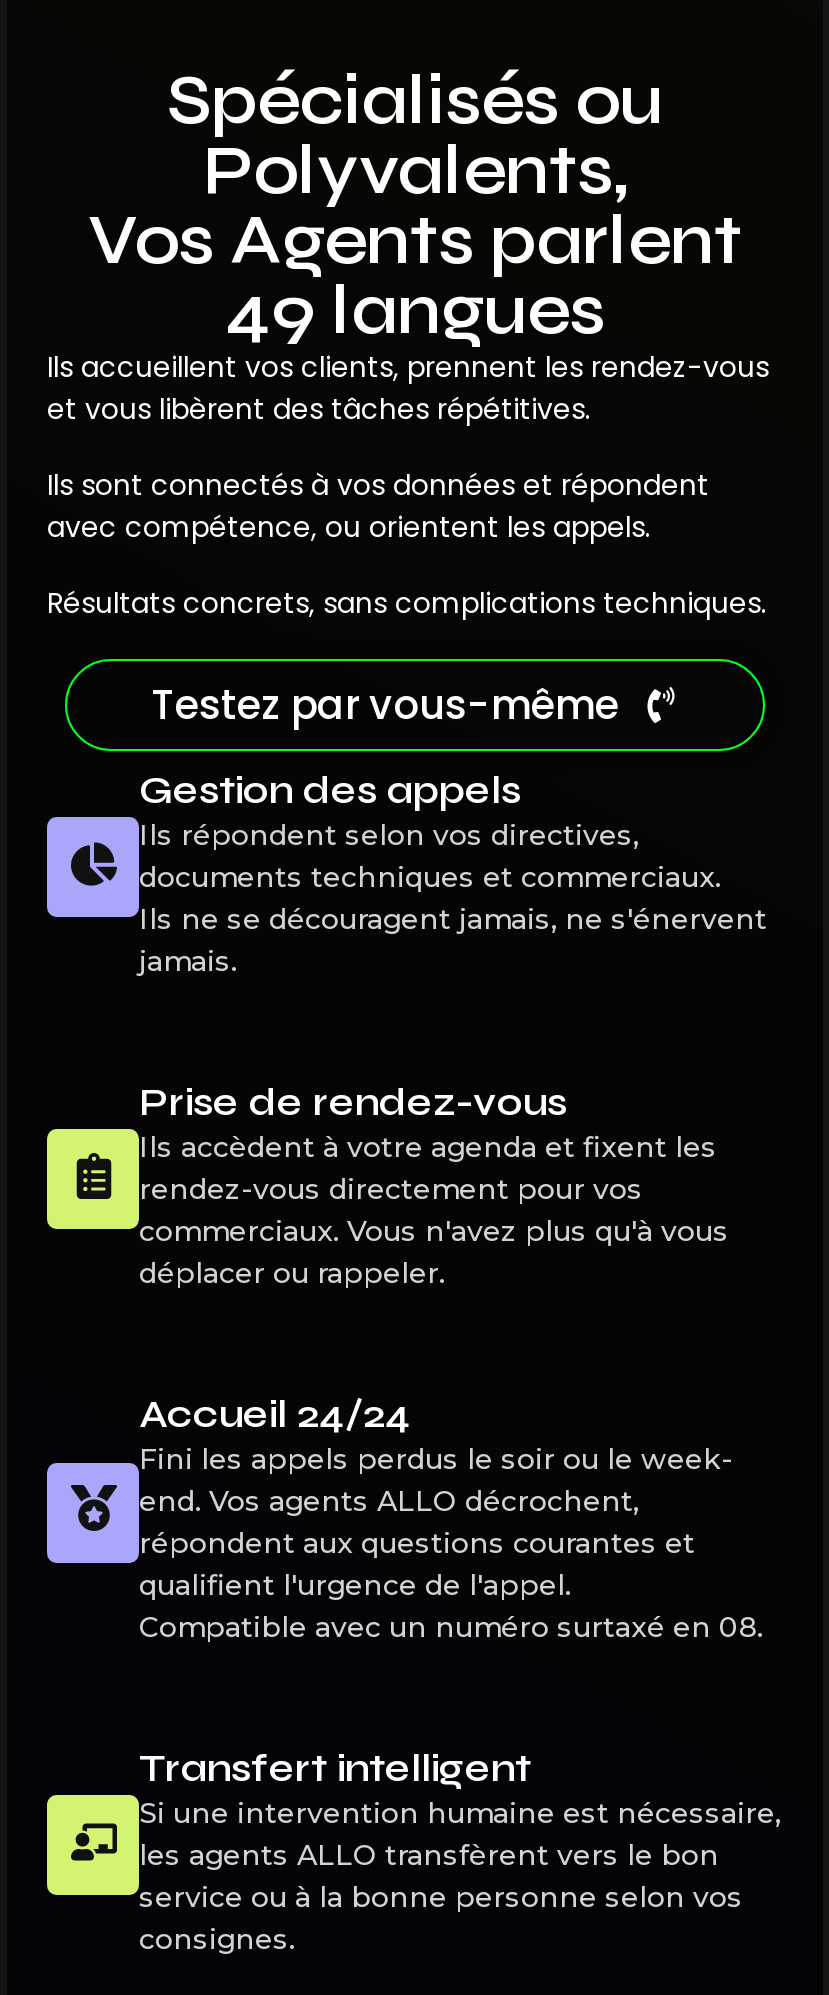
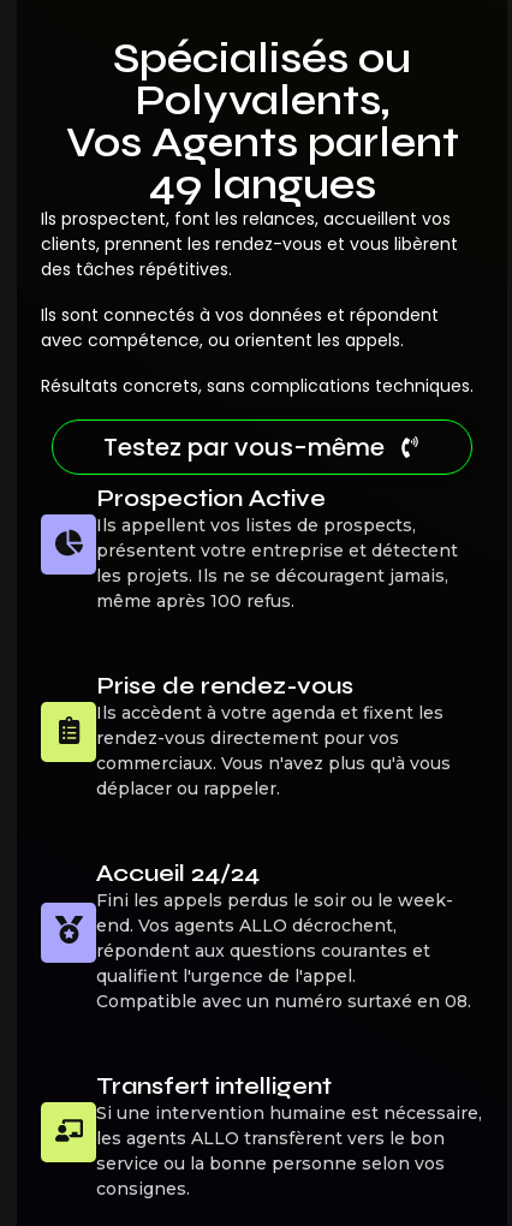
[47,347,769,429] Ils accueillent vos clients, prennent les rendez-vous | et vous libèrent des tâches répétitives. -> [41,207,458,281] Ils prospectent, font les relances, accueillent vos | clients, prennent les rendez-vous et vous libèrent | des tâches répétitives.
[139,765,767,979] Gestion des appels | Ils répondent selon vos directives, | documents techniques et commerciaux. | Ils ne se découragent jamais, ne s'énervent | jamais. -> [96,483,458,612] Prospection Active | Ils appellent vos listes de prospects, | présentent votre entreprise et détectent | les projets. Ils ne se découragent jamais, | même après 100 refus.
[139,1879,743,1915] service ou à la bonne personne selon vos -> [96,1153,445,1175] service ou la bonne personne selon vos

